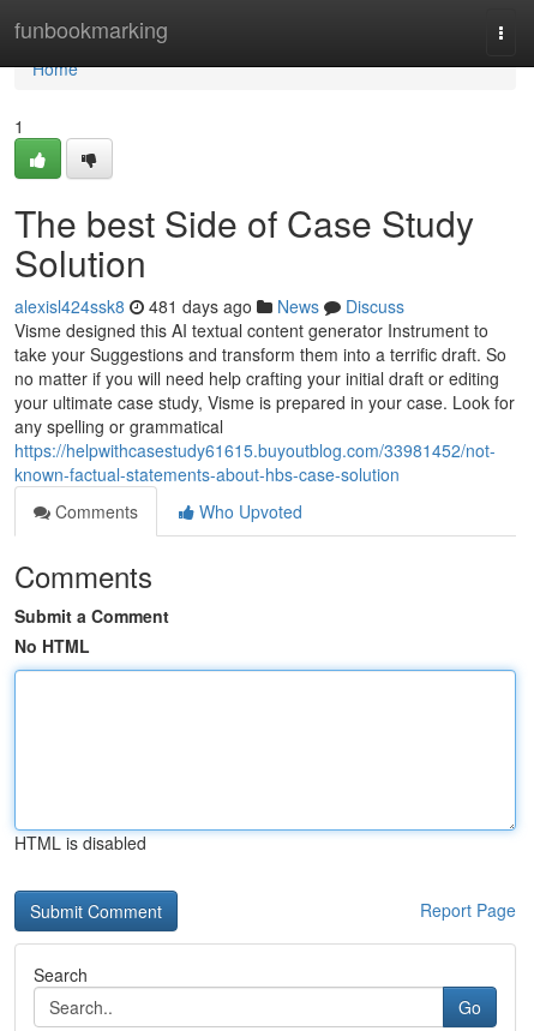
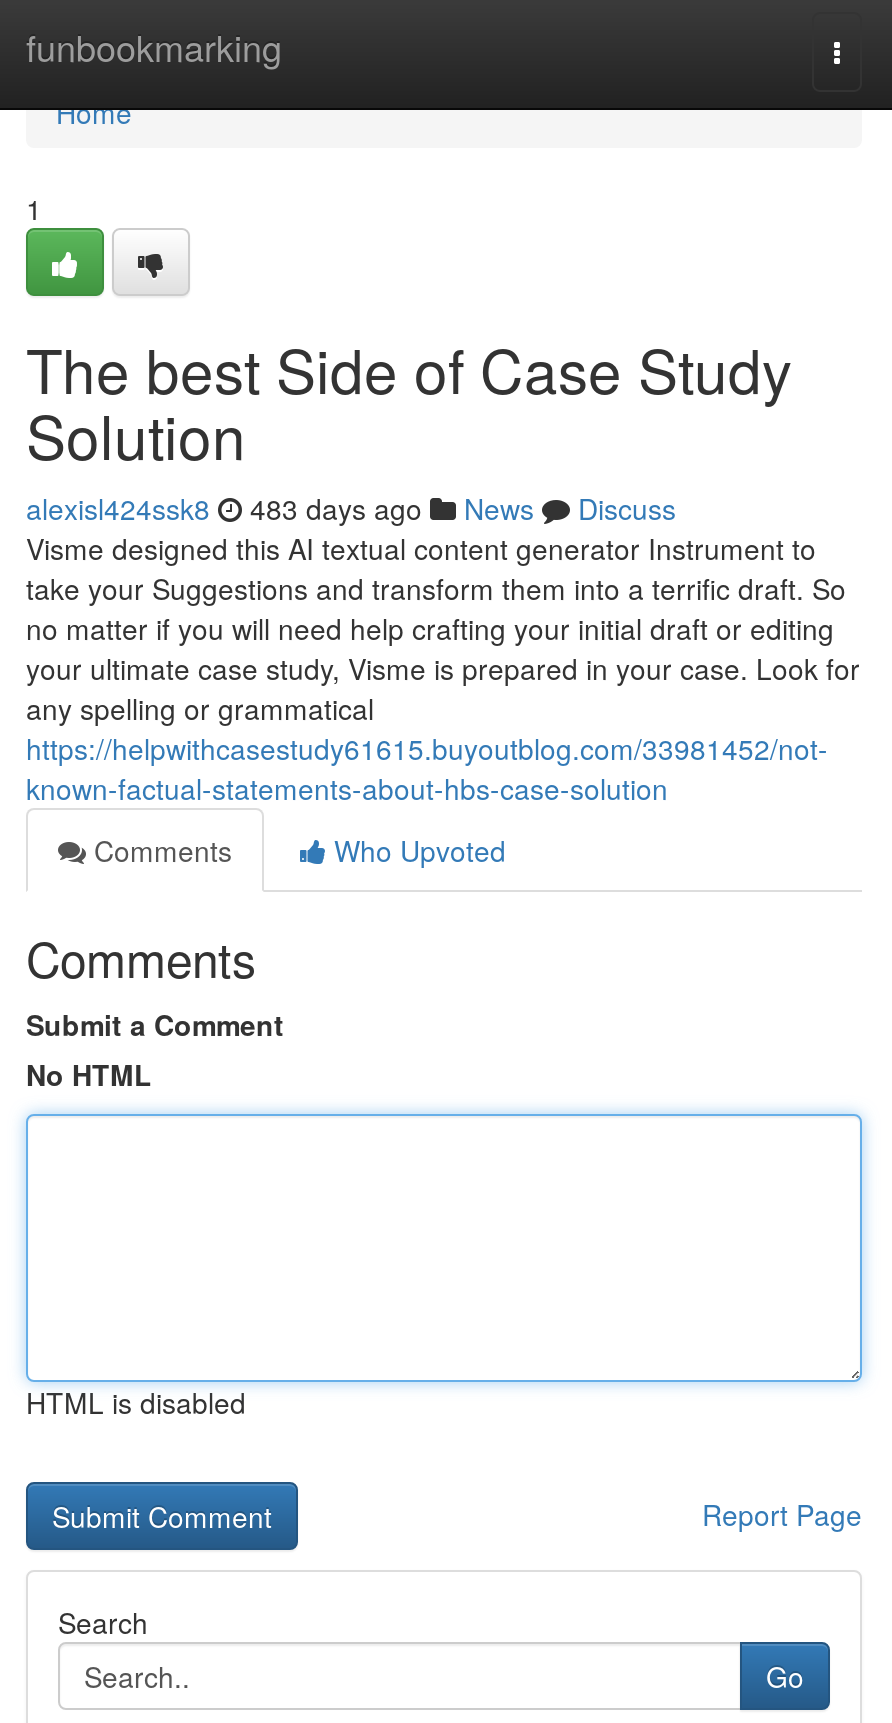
[14,294,404,318] alexisl424ssk8 481 days ago News Discuss -> [26,488,676,528] alexisl424ssk8 483 days ago News Discuss

